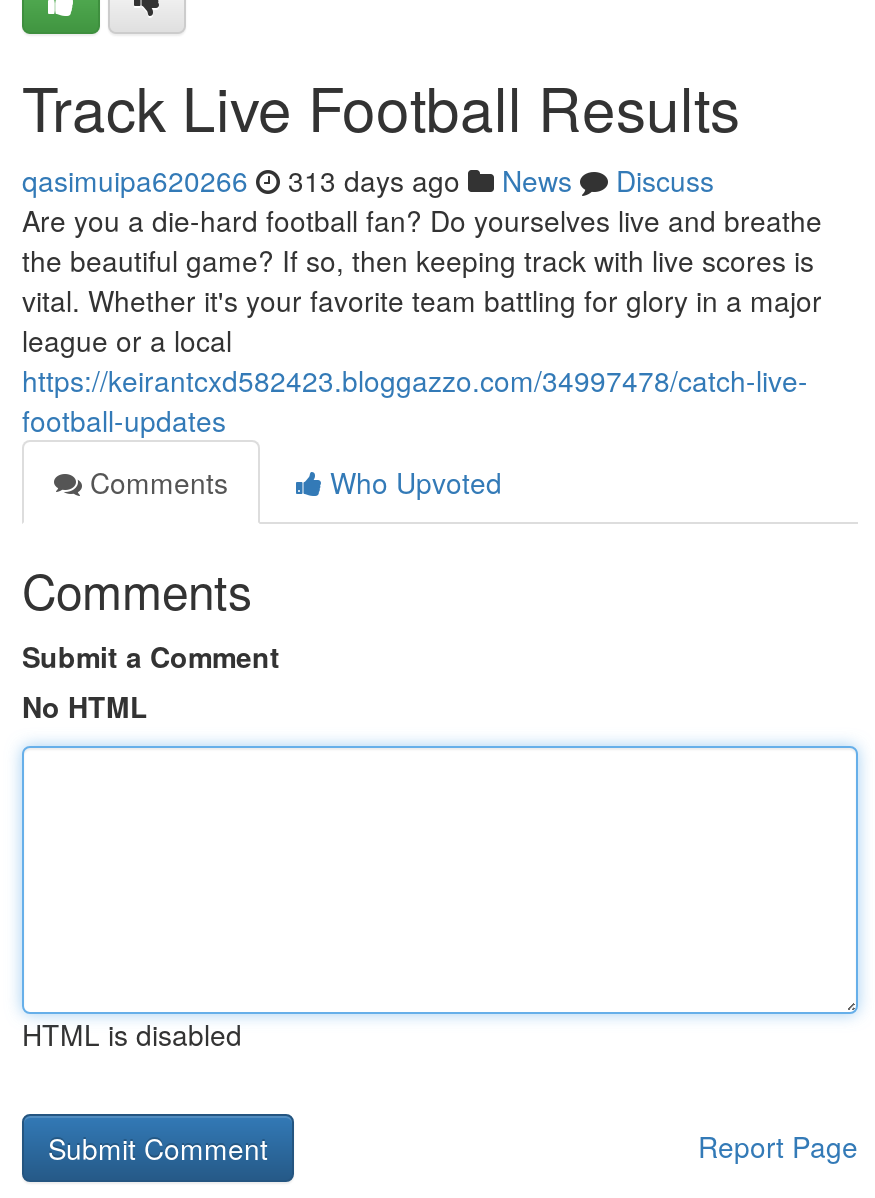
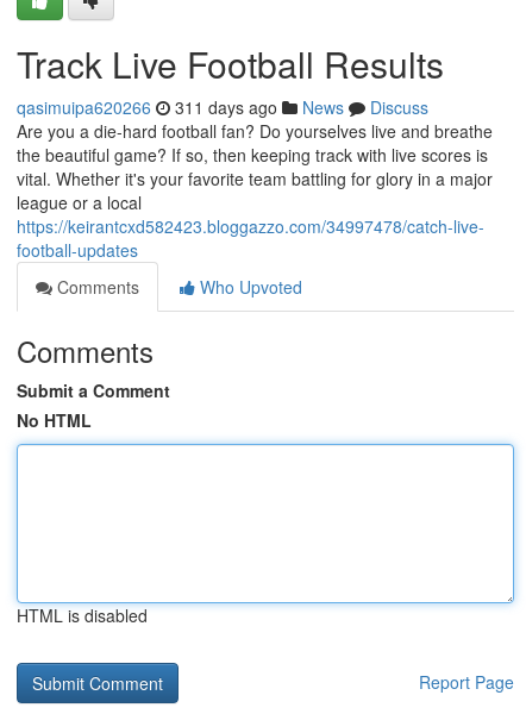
[22,160,714,200] qasimuipa620266 313 days ago News Discuss -> [17,95,428,119] qasimuipa620266 311 days ago News Discuss

